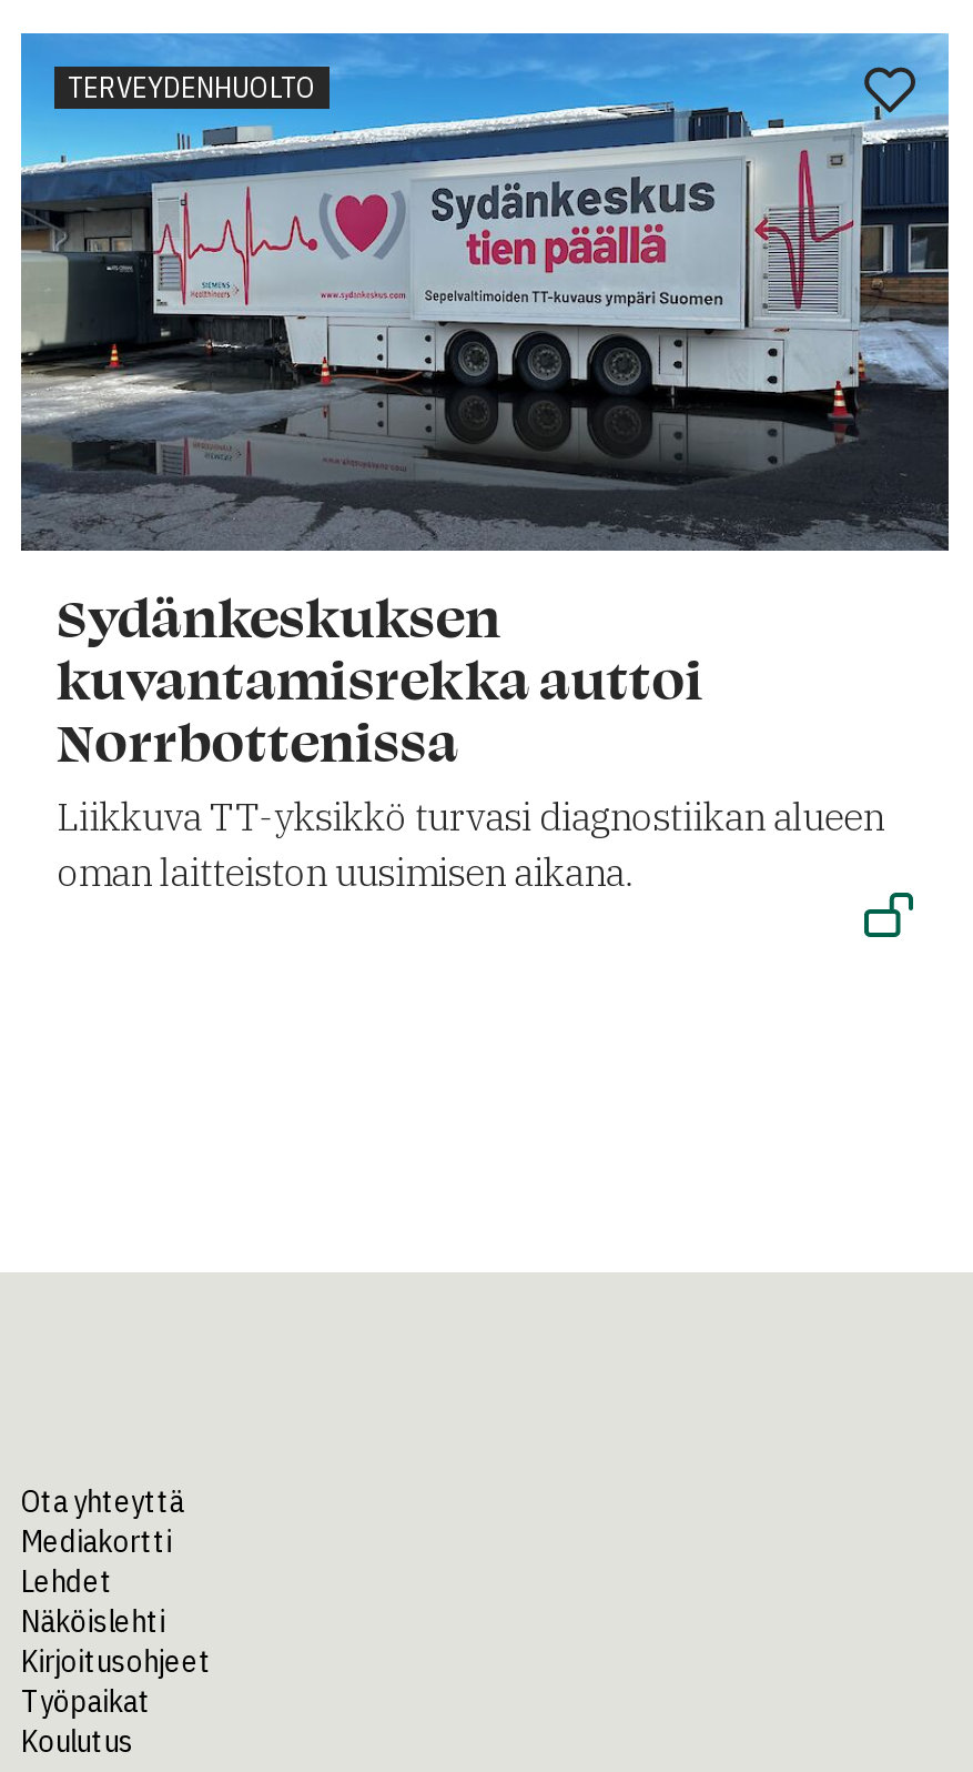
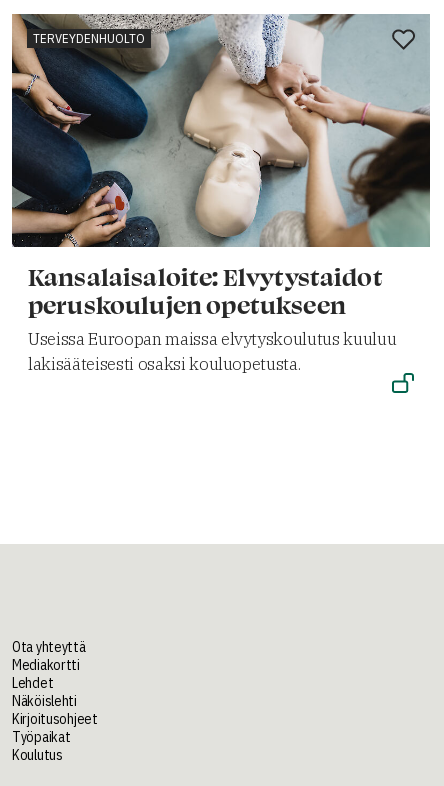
[19,31,951,897] [image] | Sydänkeskuksen | kuvantamisrekka auttoi | Norrbottenissa | Liikkuva TT-yksikkö turvasi diagnostiikan alueen | oman laitteiston uusimisen aikana. -> [11,13,430,375] [image] | Kansalaisaloite: Elvytystaidot | peruskoulujen opetukseen | Useissa Euroopan maissa elvytyskoulutus kuuluu | lakisääteisesti osaksi kouluopetusta.

